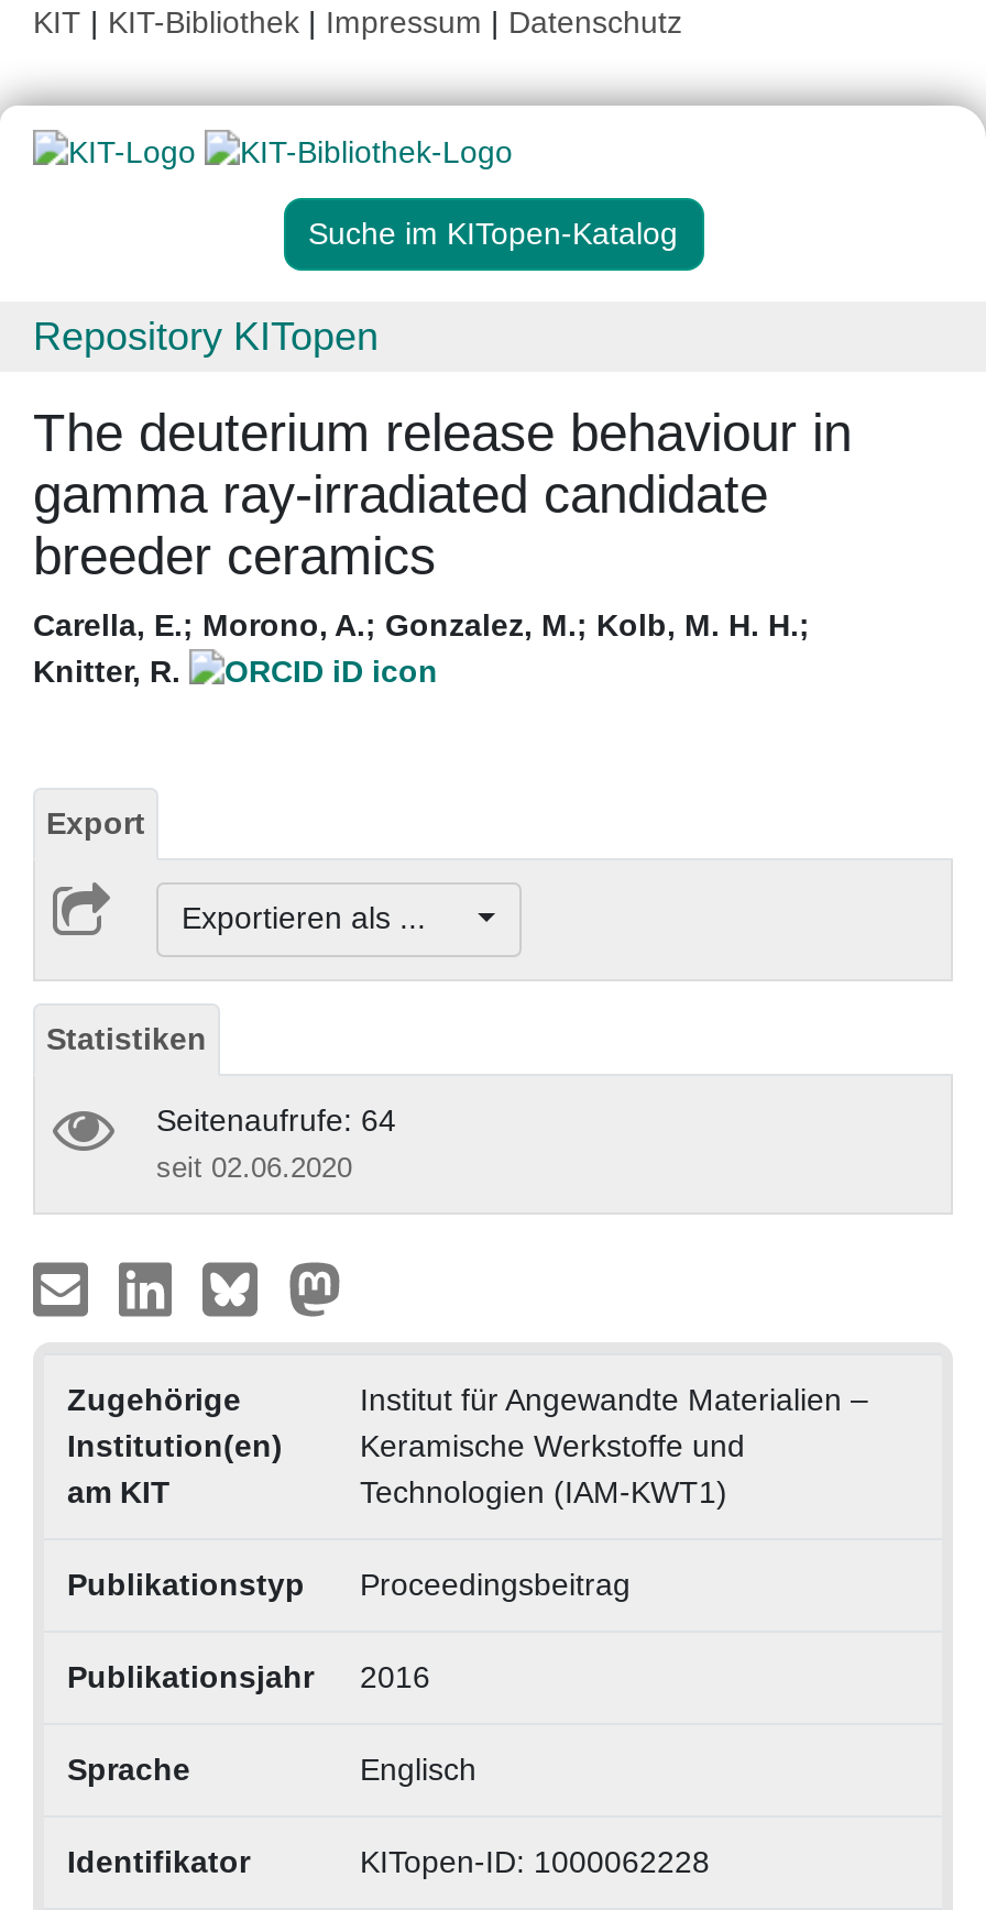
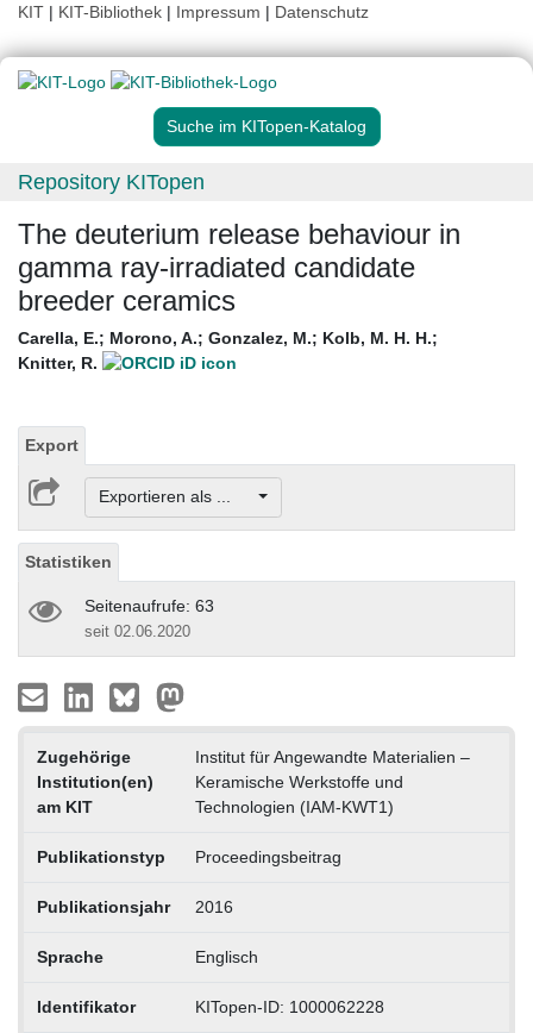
[156,1101,396,1137] Seitenaufrufe: 64 -> [84,596,214,615] Seitenaufrufe: 63

